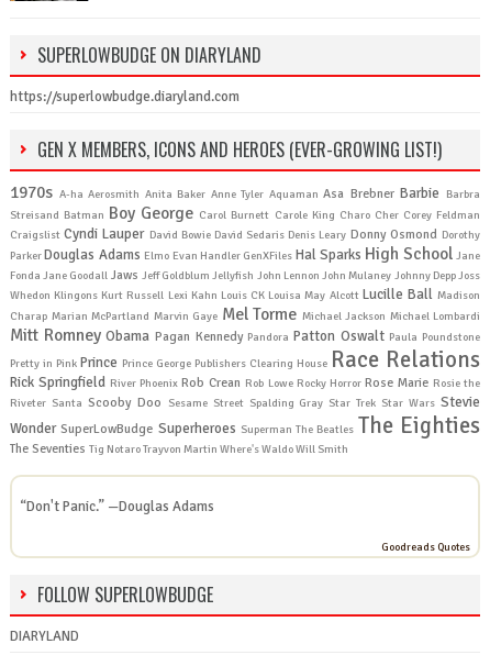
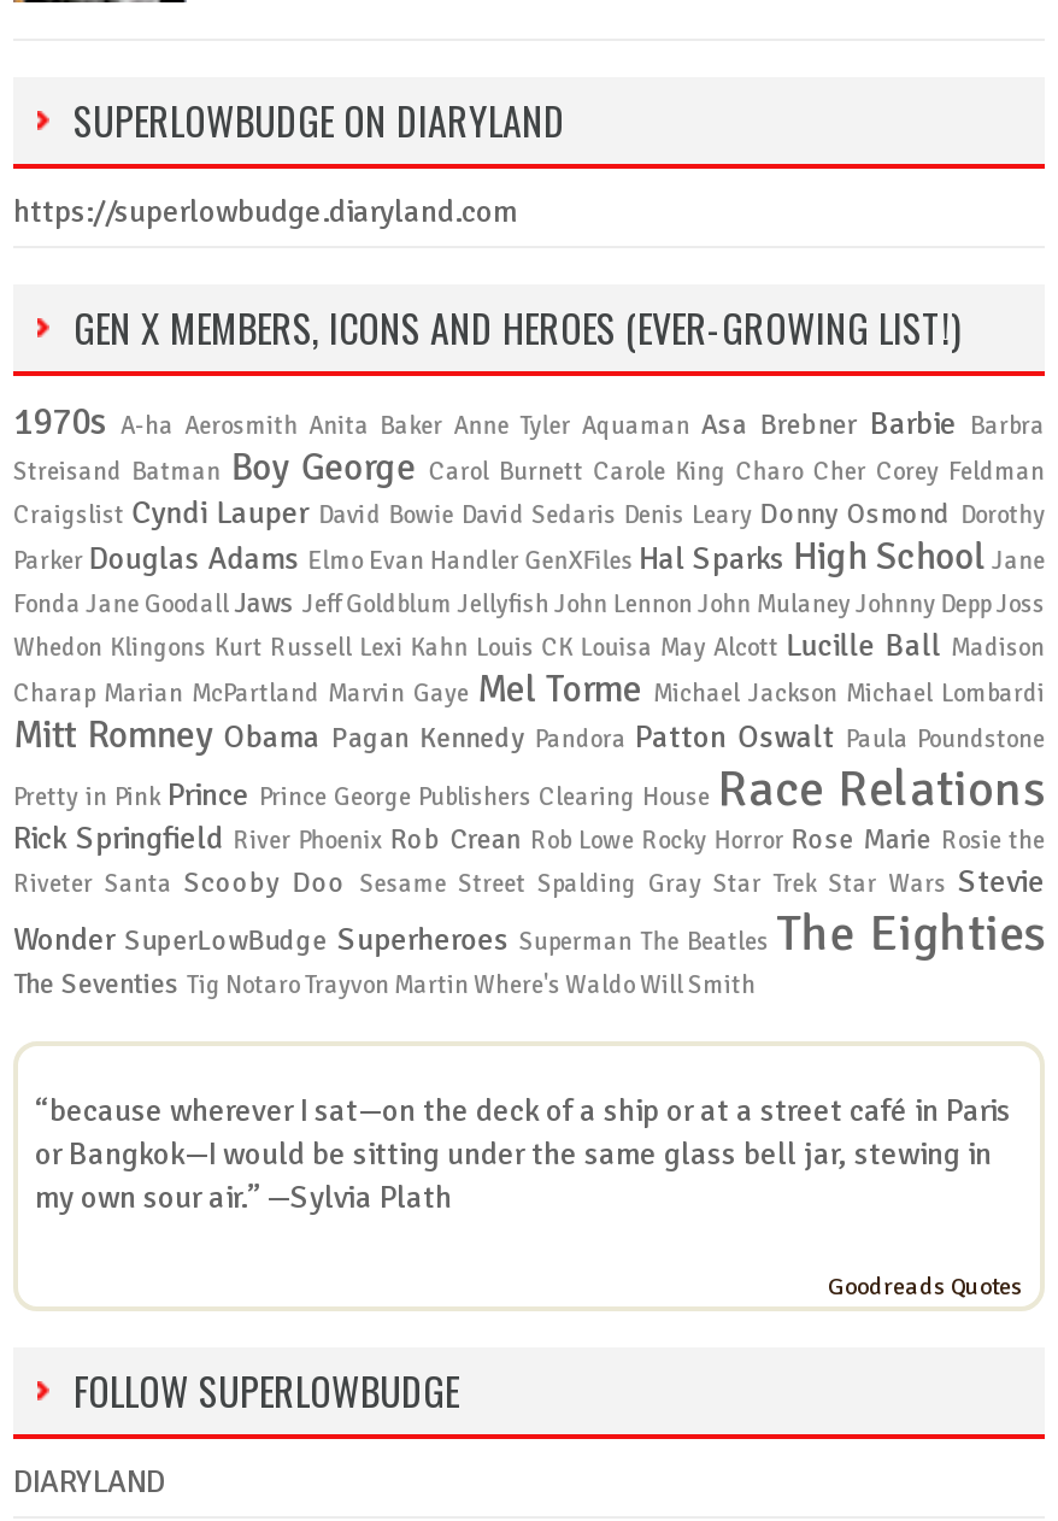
[20,498,214,515] “Don't Panic.” —Douglas Adams -> [35,1091,1011,1217] “because wherever I sat—on the deck of a ship or at a street café in Paris | or Bangkok—I would be sitting under the same glass bell jar, stewing in | my own sour air.” —Sylvia Plath

